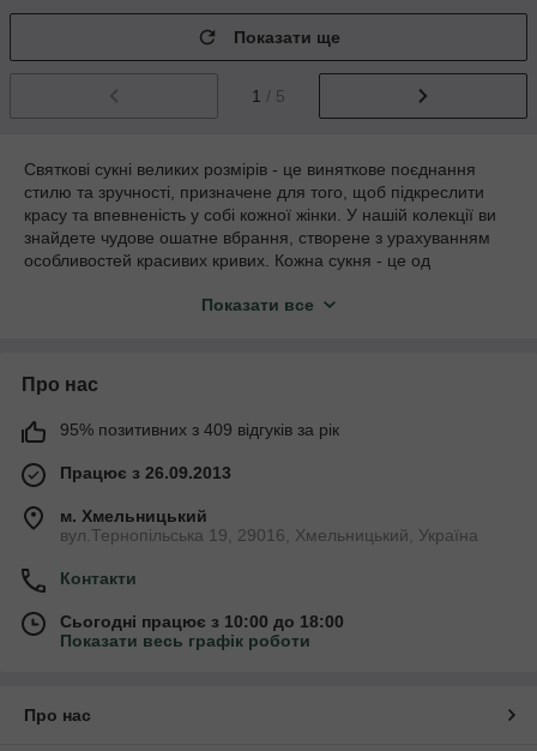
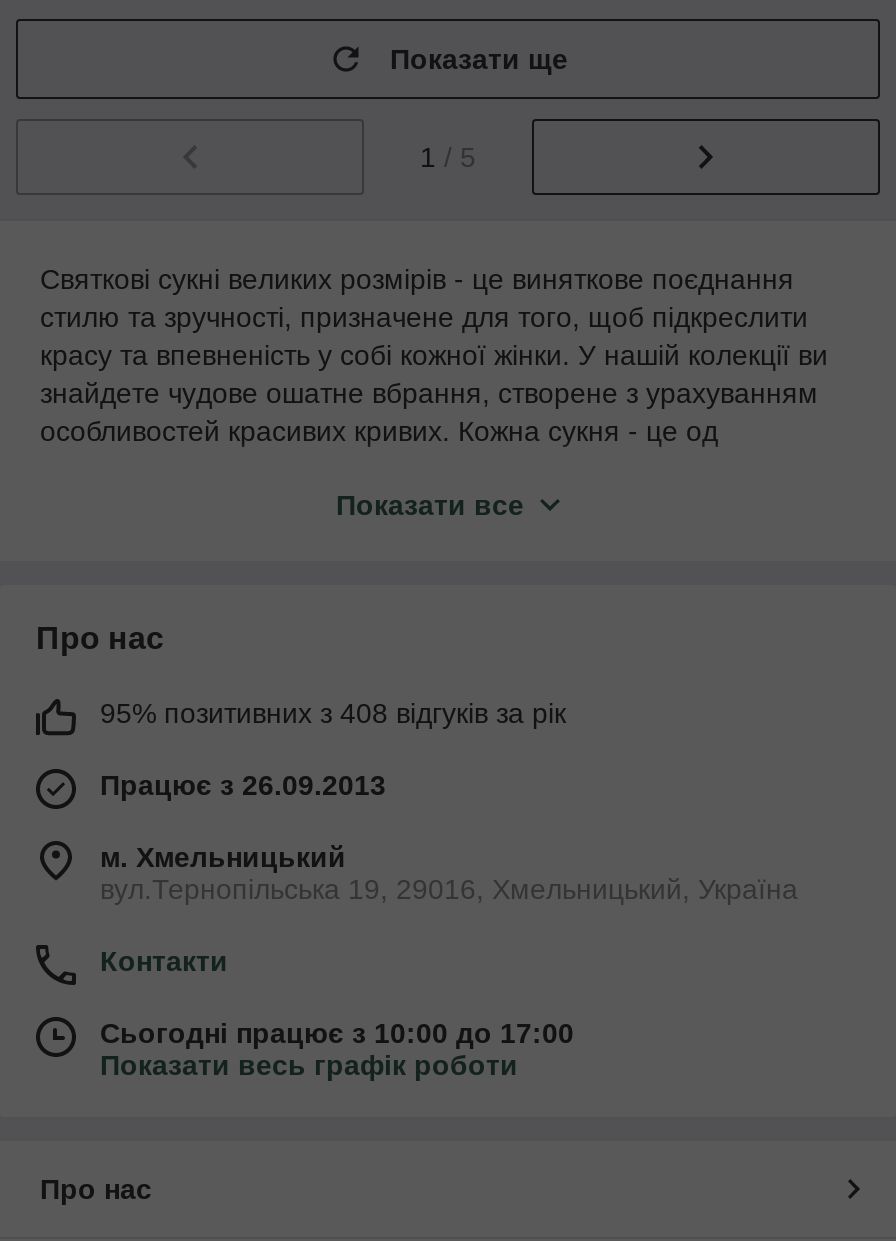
[60,420,339,439] 95% позитивних з 409 відгуків за рік -> [100,697,566,729] 95% позитивних з 408 відгуків за рік
[60,612,344,631] Сьогодні працює з 10:00 до 18:00 -> [100,1017,574,1049] Сьогодні працює з 10:00 до 17:00

